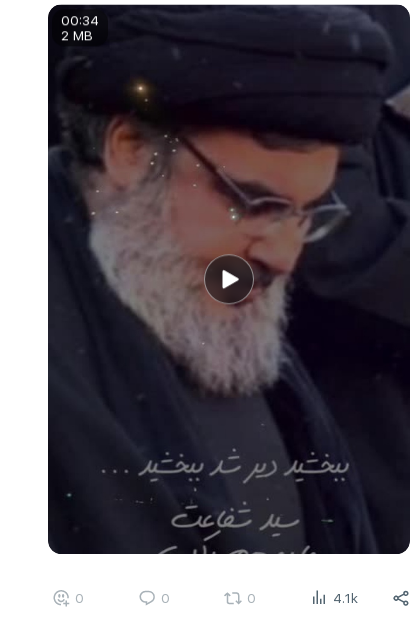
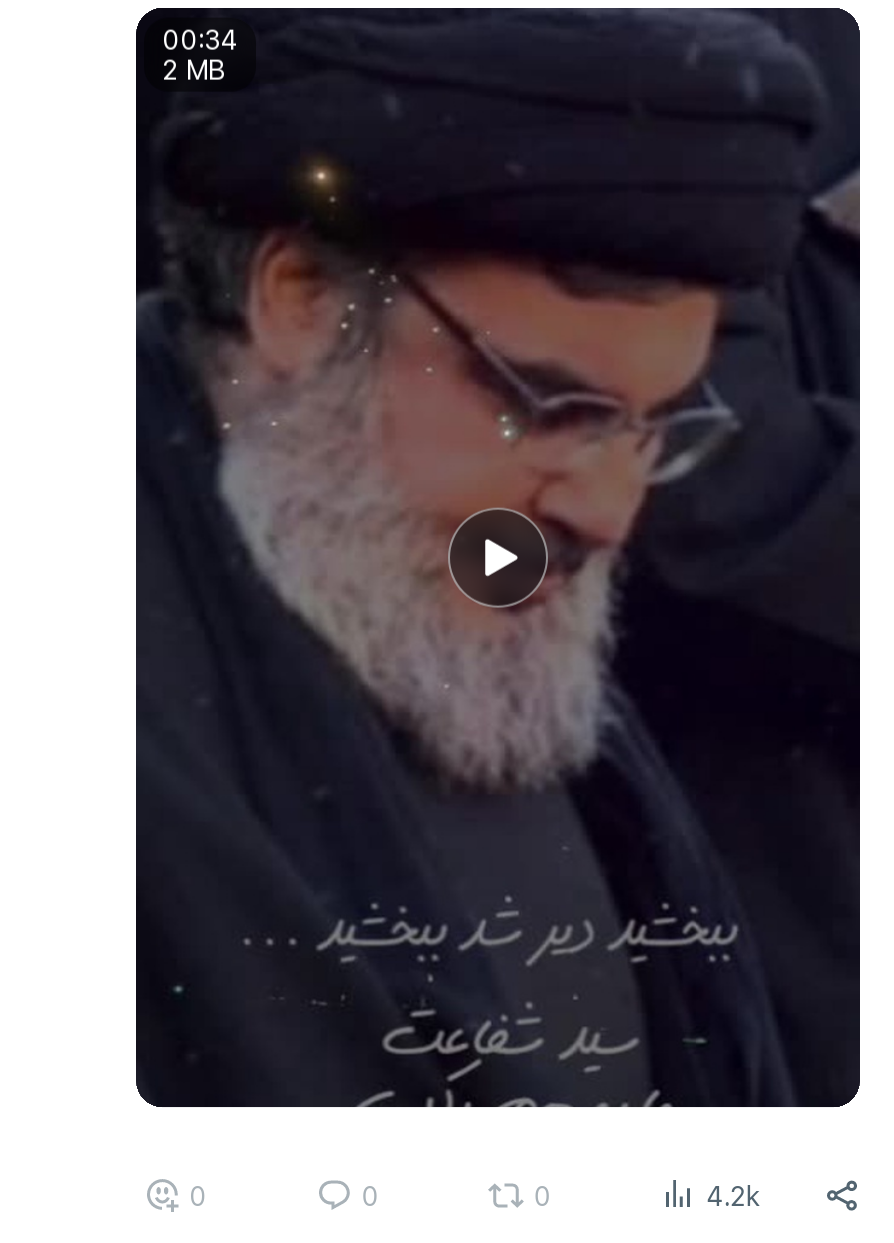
[333,588,358,607] 4.1k -> [706,1176,760,1214] 4.2k

